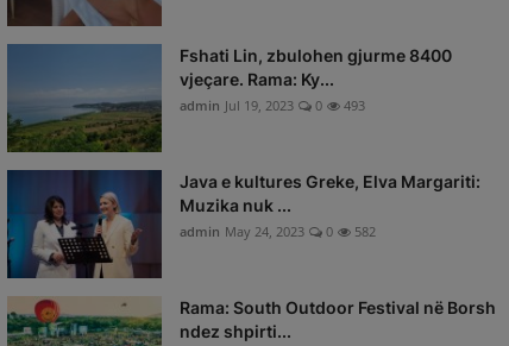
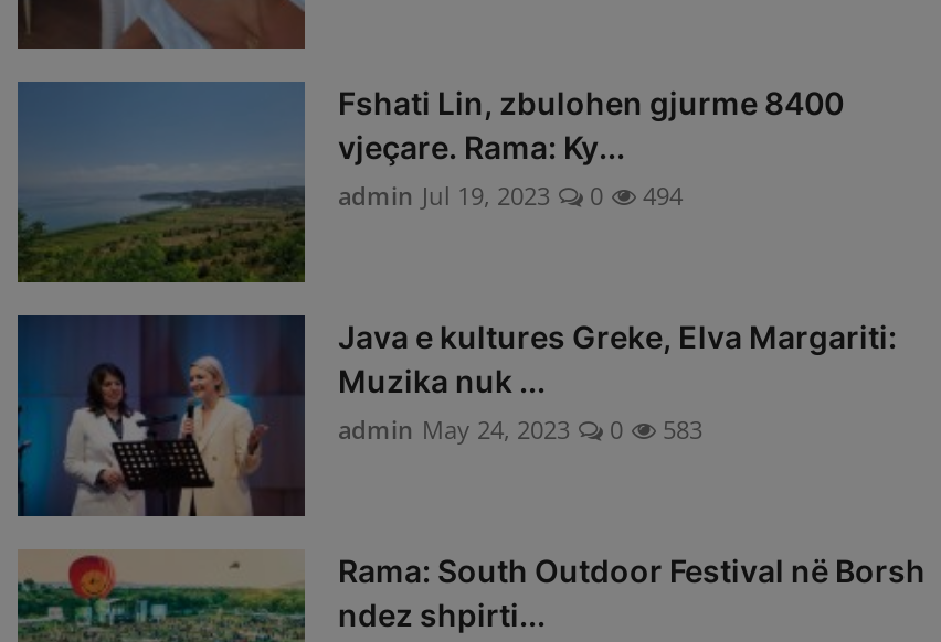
[180,96,365,114] admin Jul 19, 2023 0 493 -> [338,178,683,211] admin Jul 19, 2023 0 494
[180,222,376,240] admin May 24, 2023 0 582 -> [338,411,702,445] admin May 24, 2023 0 583

